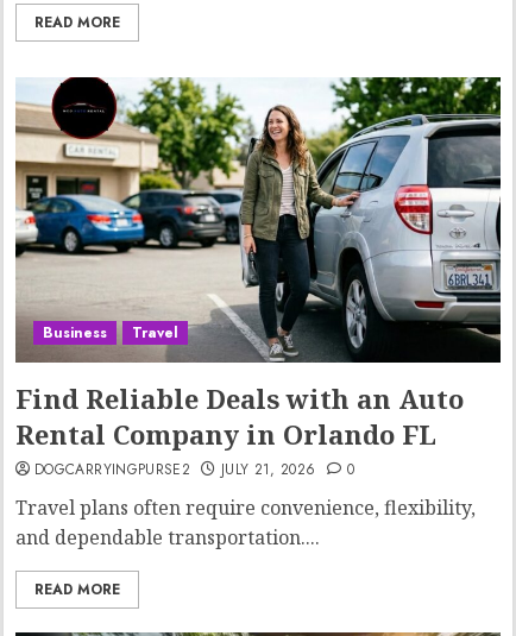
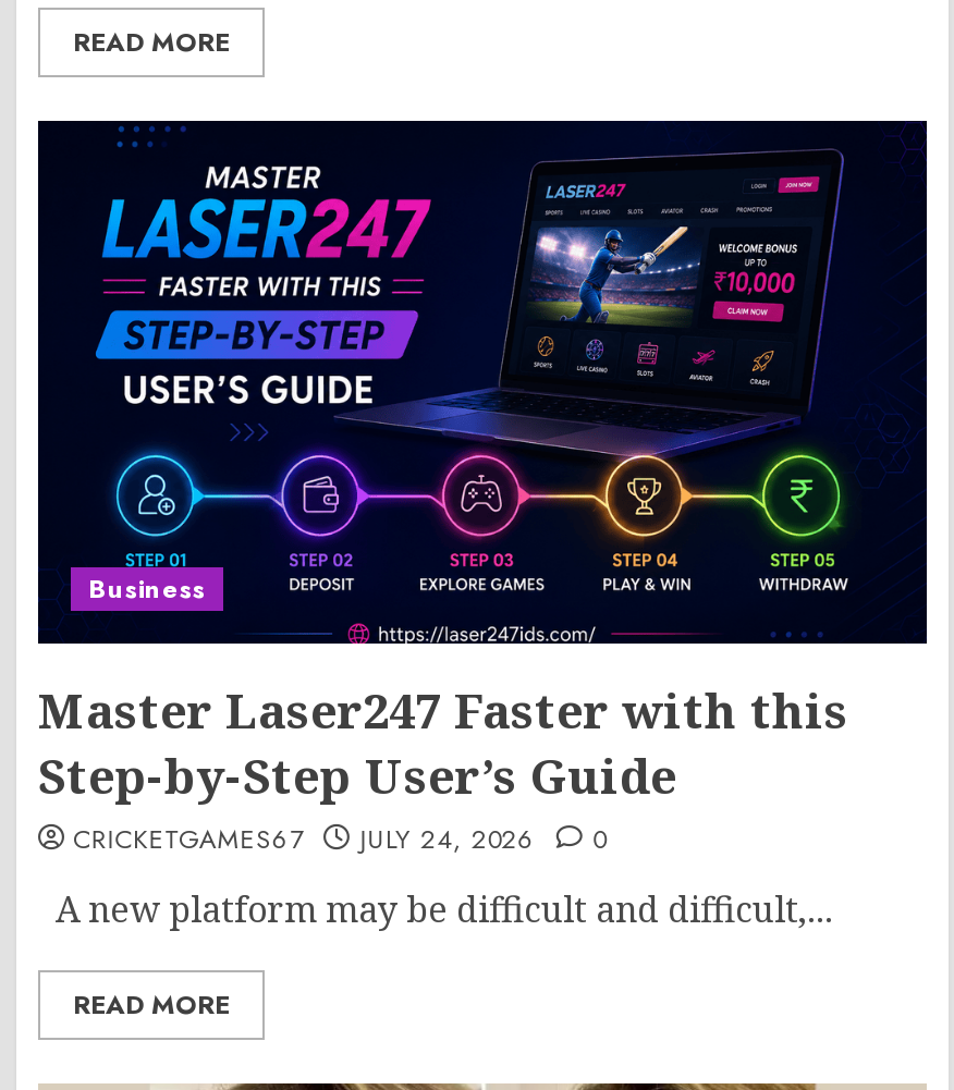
[14,76,502,480] [image] | Travel | Find Reliable Deals with an Auto | Rental Company in Orlando FL | DOGCARRYINGPURSE2 | JULY 21, 2026 -> [36,119,929,859] [image] | Master Laser247 Faster with this | Step-by-Step User’s Guide | CRICKETGAMES67 | JULY 24, 2026
[15,495,476,550] Travel plans often require convenience, flexibility, | and dependable transportation.... -> [38,885,833,933] A new platform may be difficult and difficult,...

